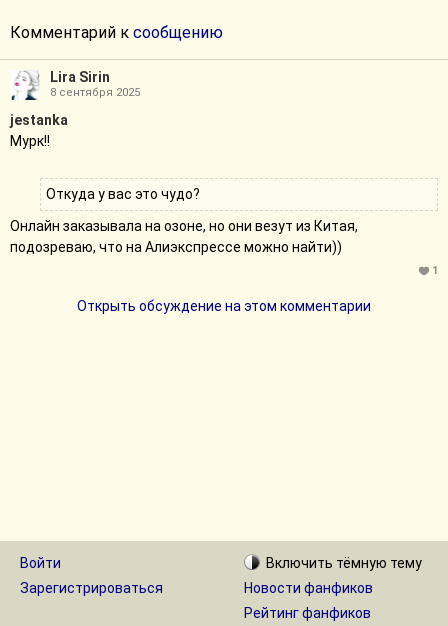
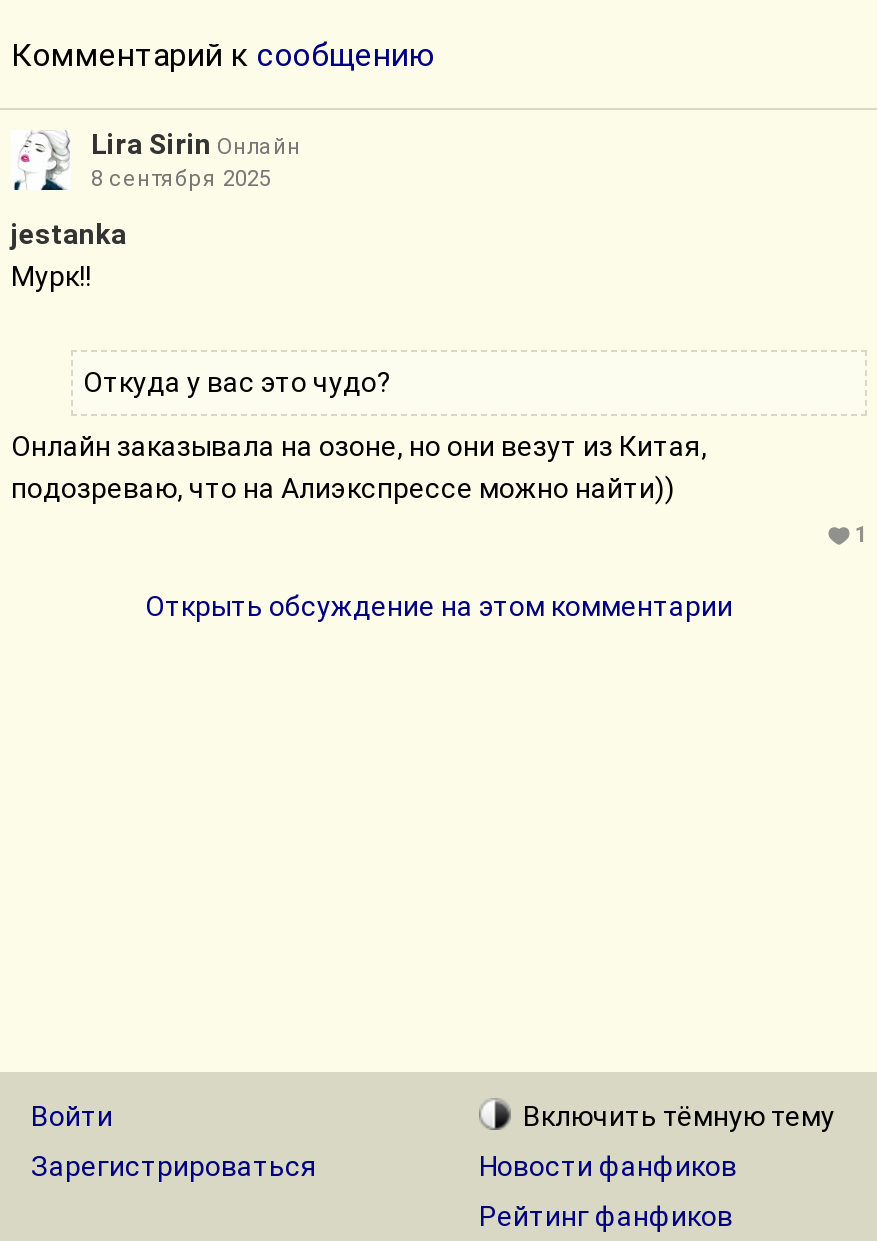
[50,69,110,85] Lira Sirin -> [91,128,301,160] Lira Sirin Онлайн

